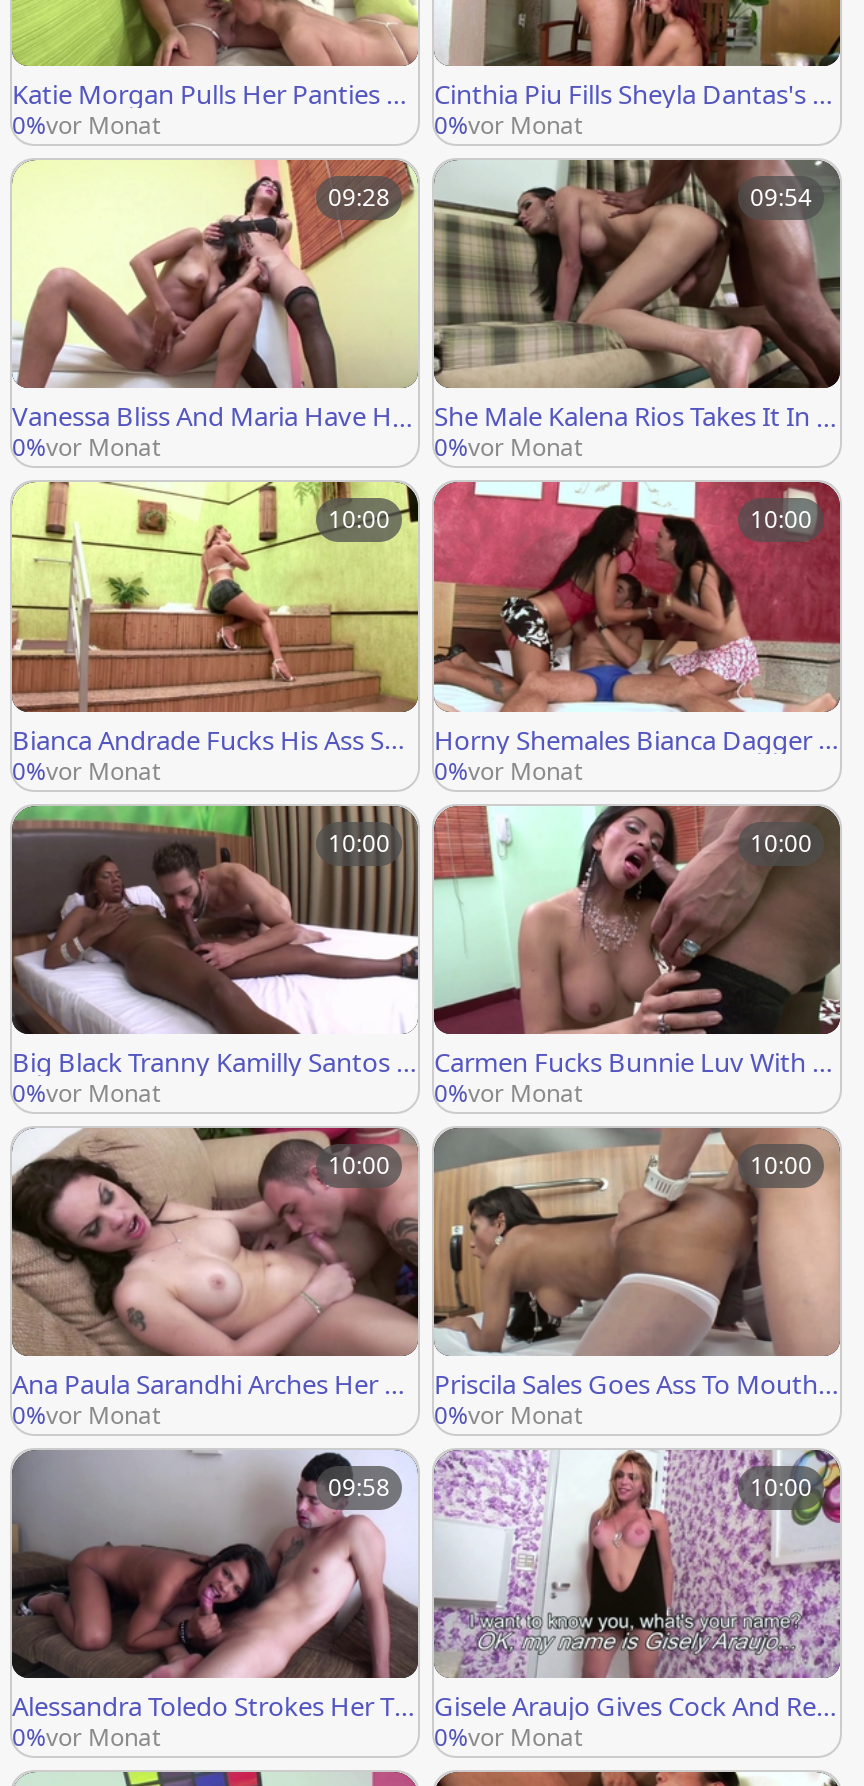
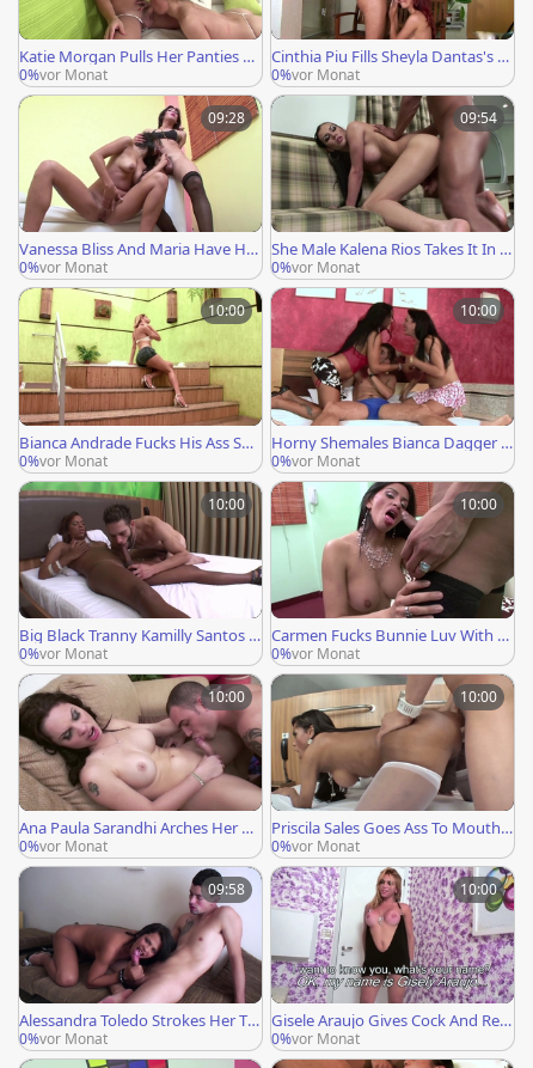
[434,160,842,390] [image] -> [270,94,514,233] [image]

